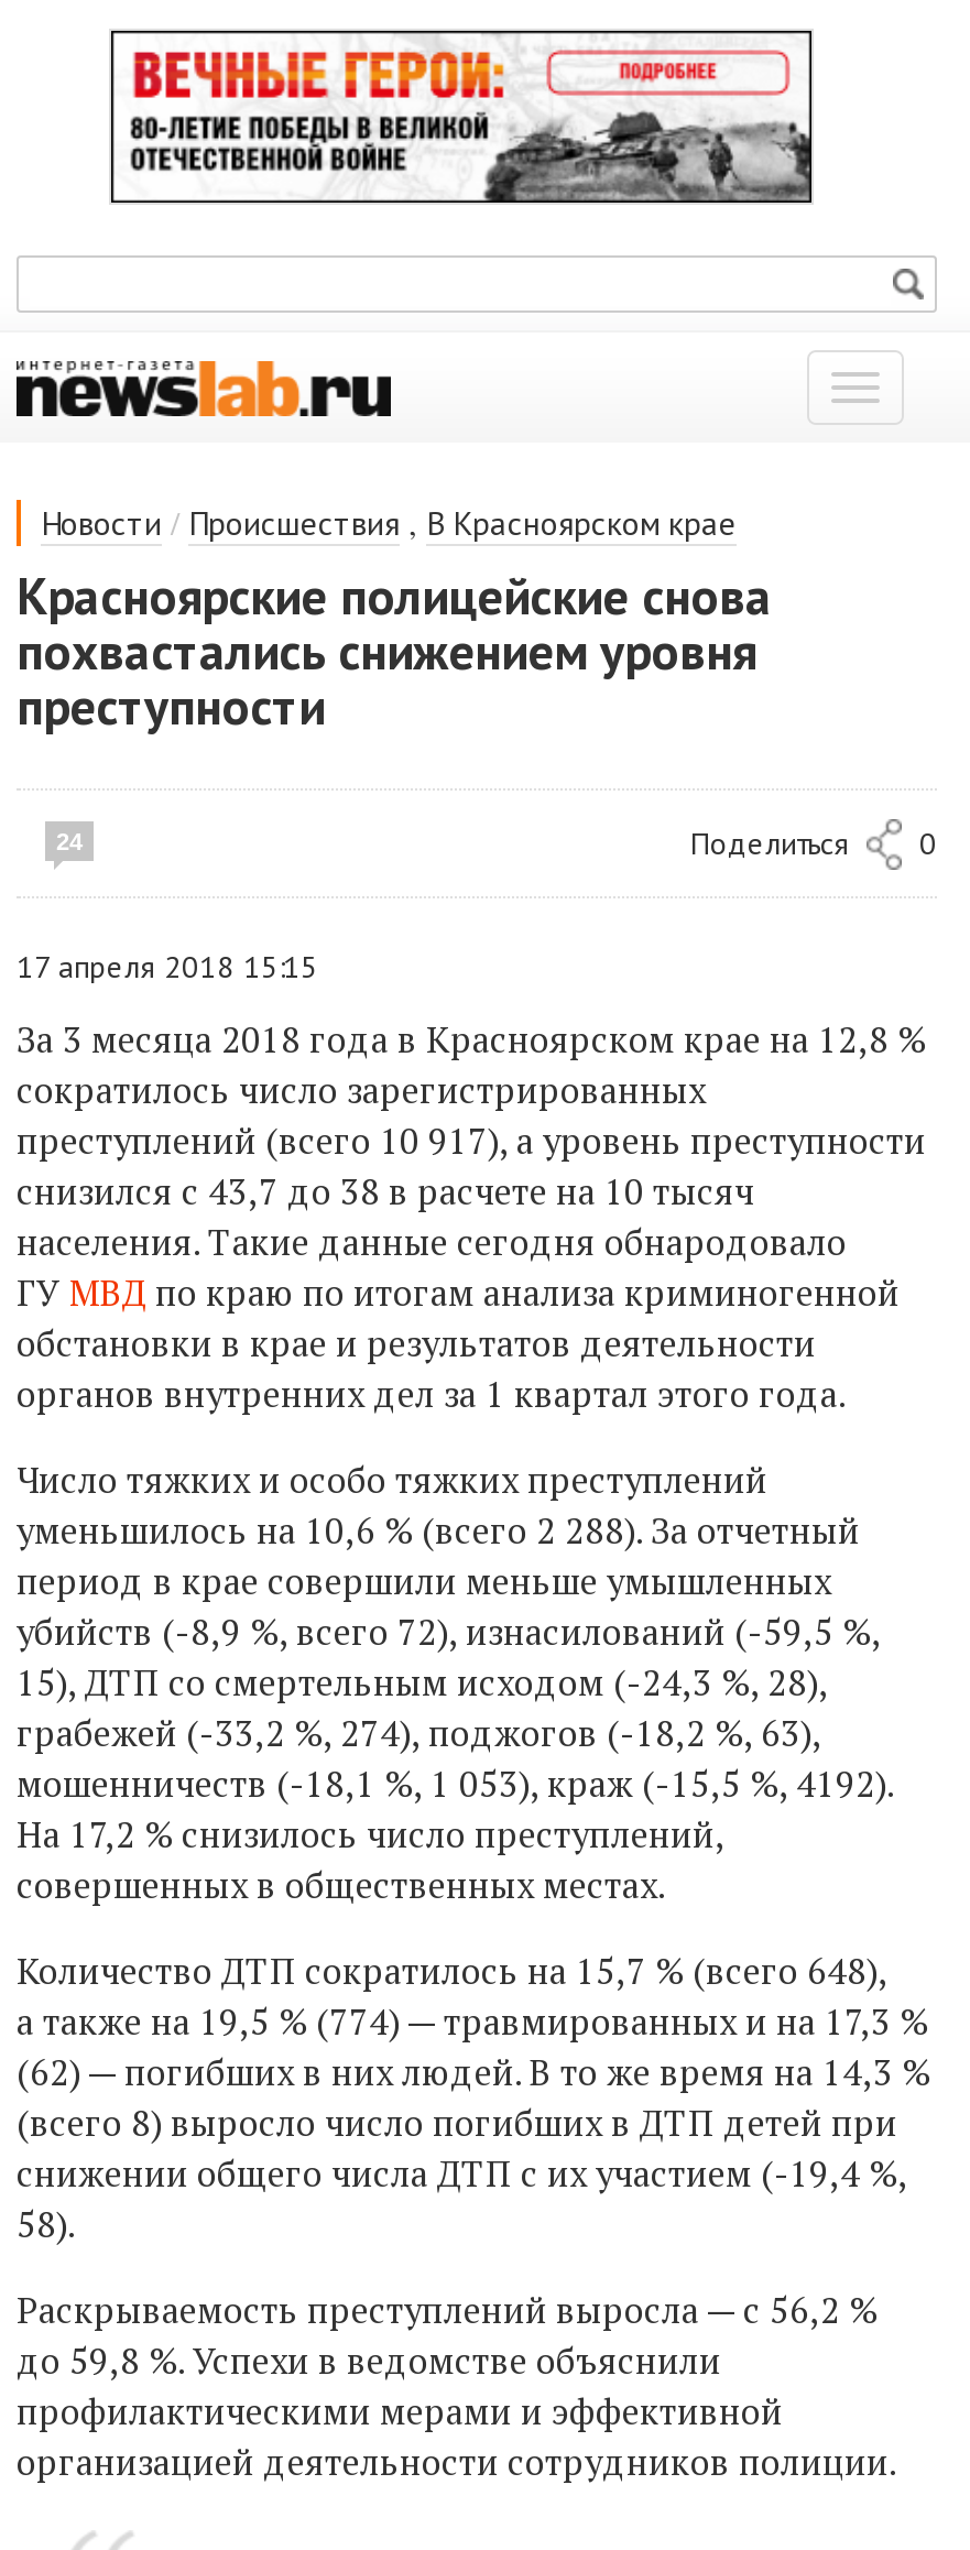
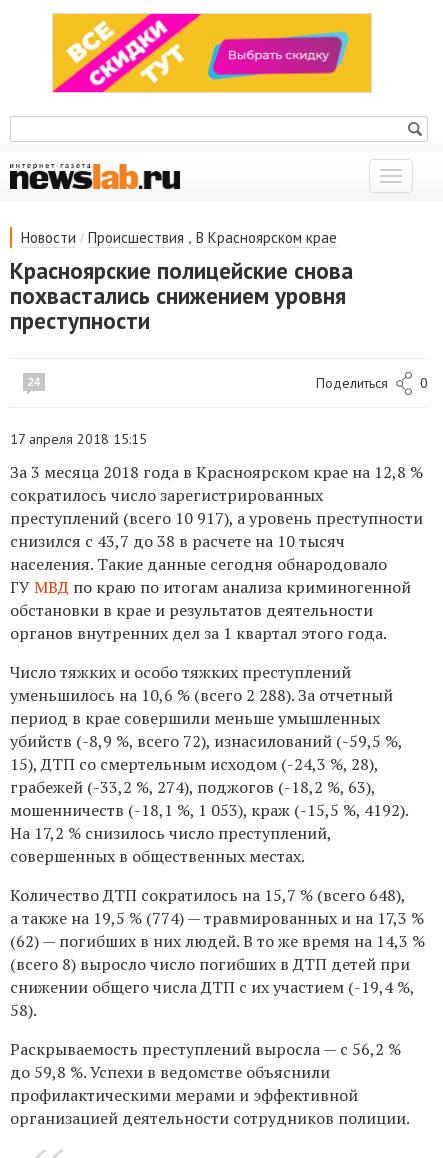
[109,29,814,205] [image] -> [52,13,372,93] [image]

